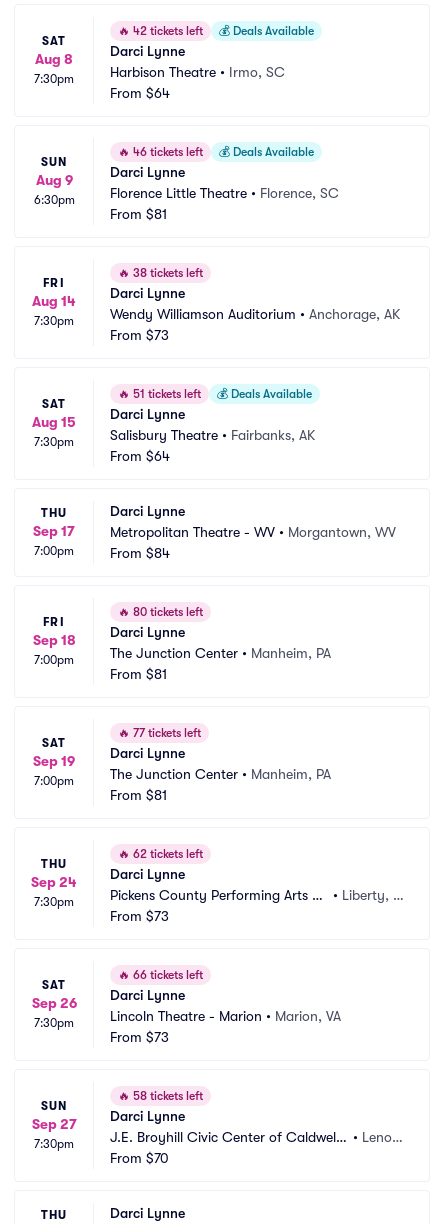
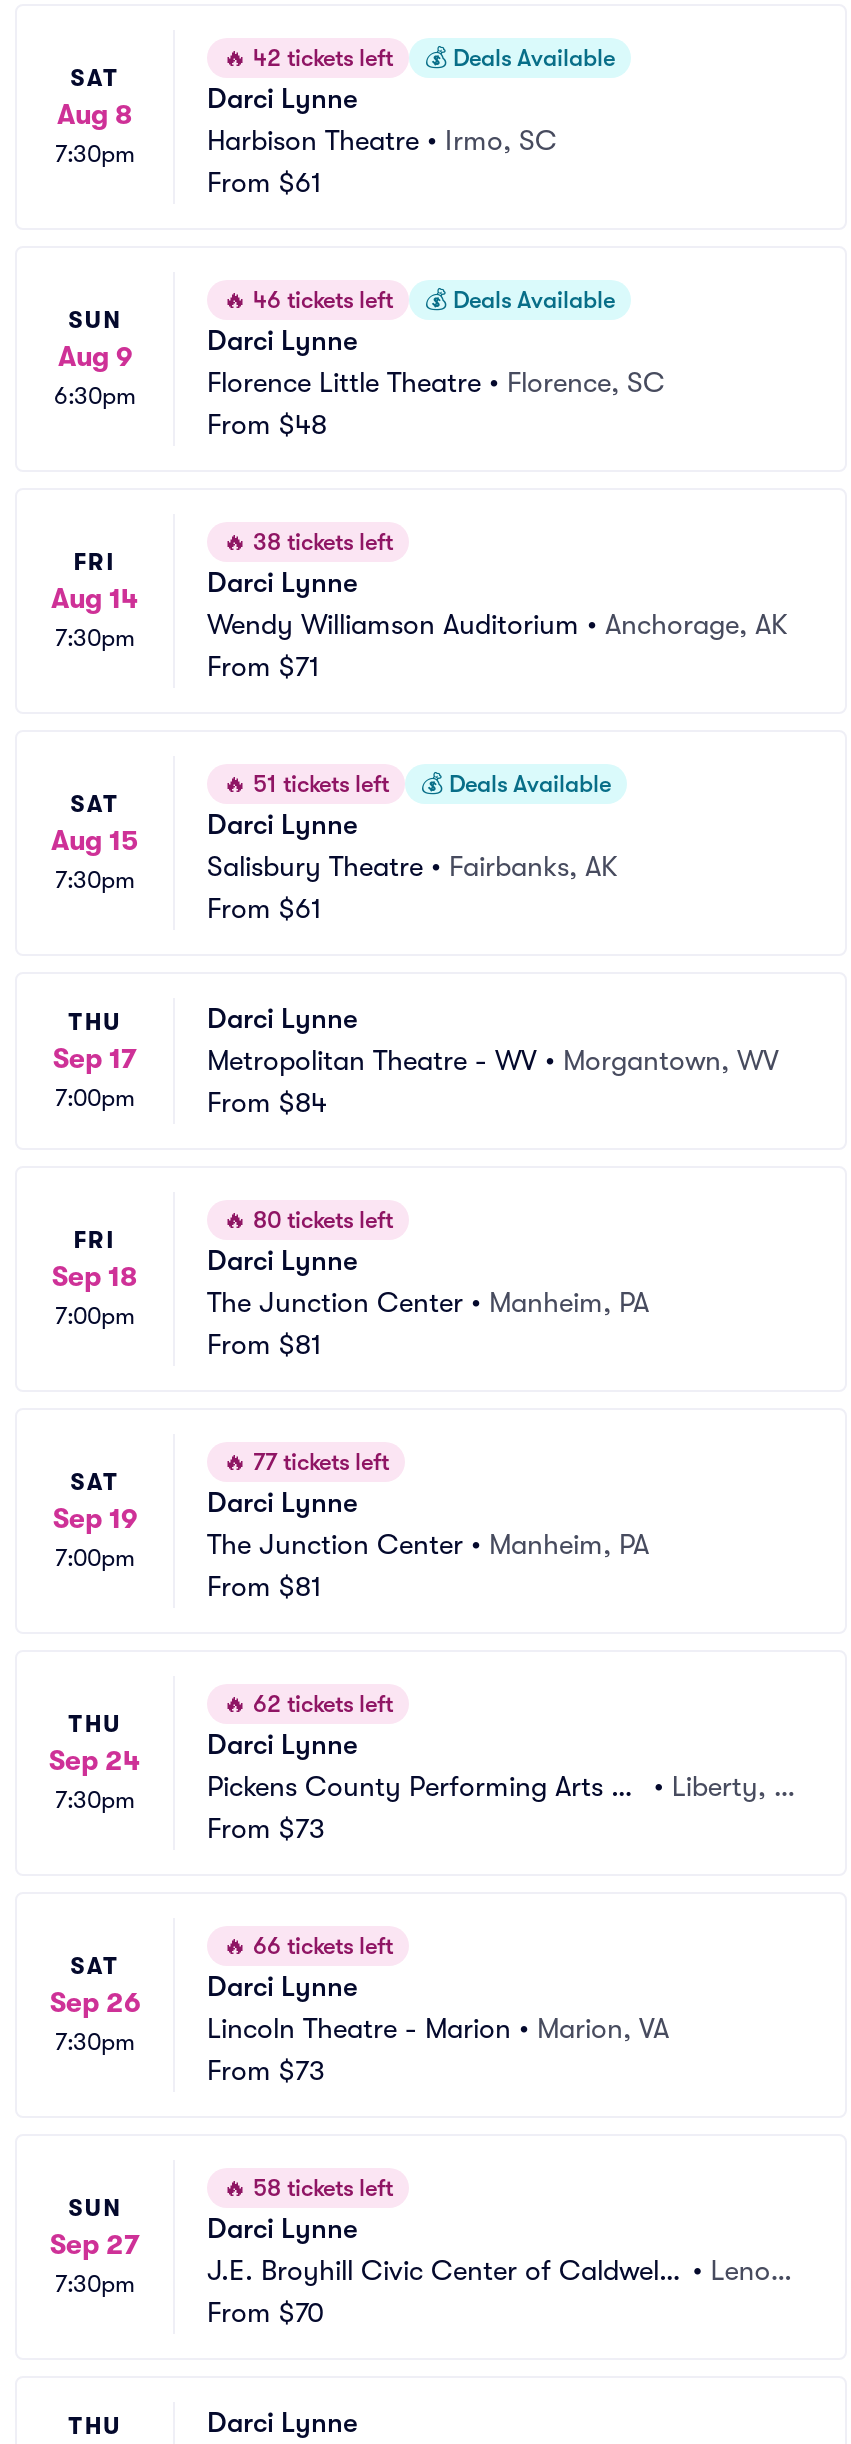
[110,85,170,101] From $64 -> [207,166,321,198] From $61
[110,206,167,222] From $81 -> [207,408,327,440] From $48
[110,327,169,343] From $73 -> [207,650,319,682] From $71
[110,448,170,464] From $64 -> [207,892,321,924] From $61

